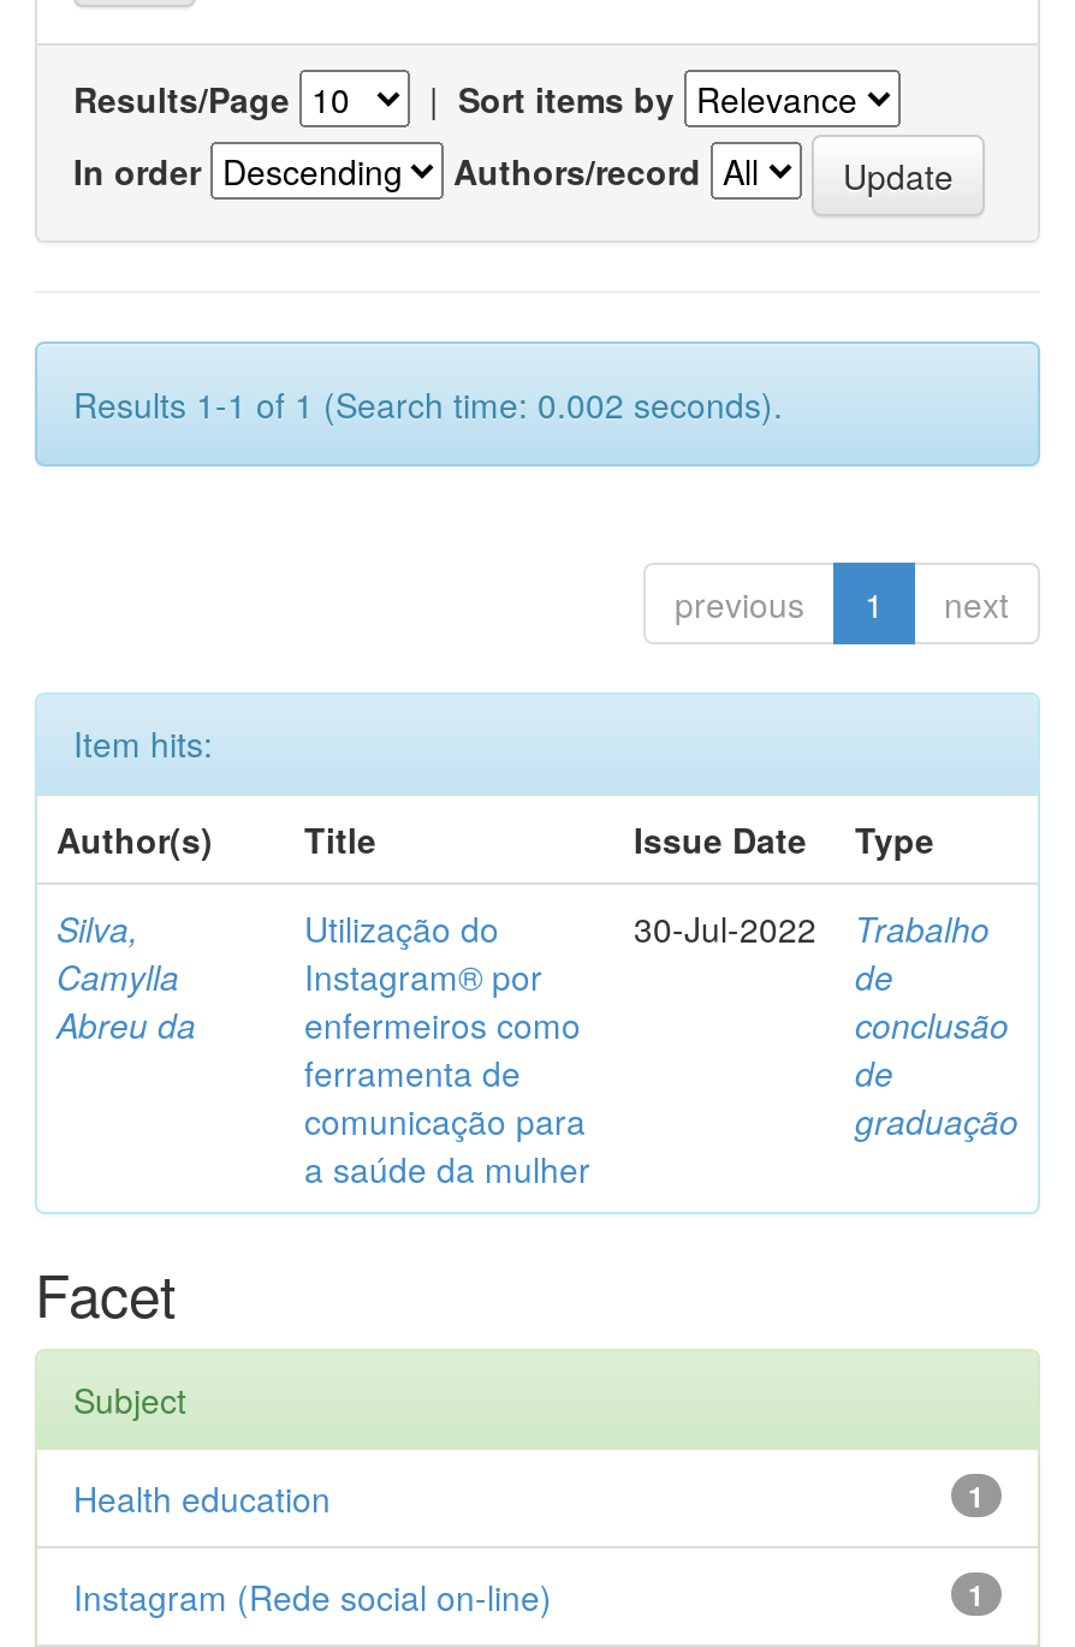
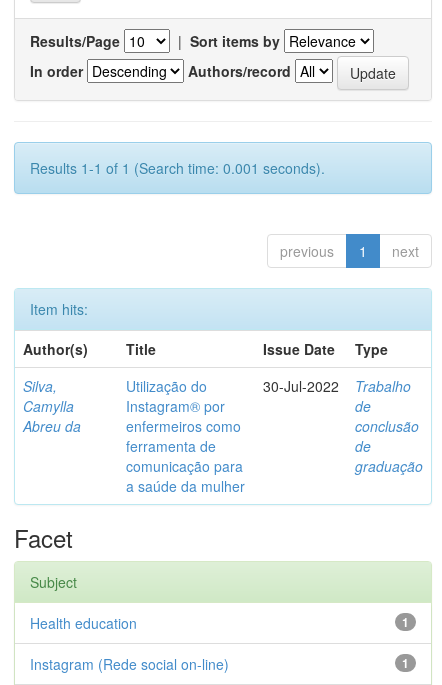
[73,380,783,428] Results 1-1 of 1 (Search time: 0.002 seconds). -> [30,158,325,178] Results 1-1 of 1 (Search time: 0.001 seconds).

